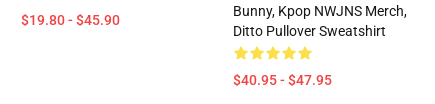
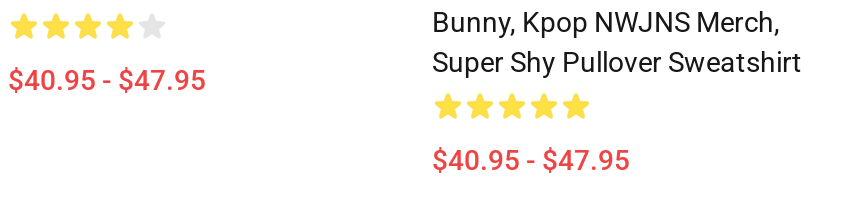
[21,12,120,28] $19.80 - $45.90 -> [8,64,206,96] $40.95 - $47.95
[233,23,386,39] Ditto Pullover Sweatshirt -> [432,46,802,78] Super Shy Pullover Sweatshirt

